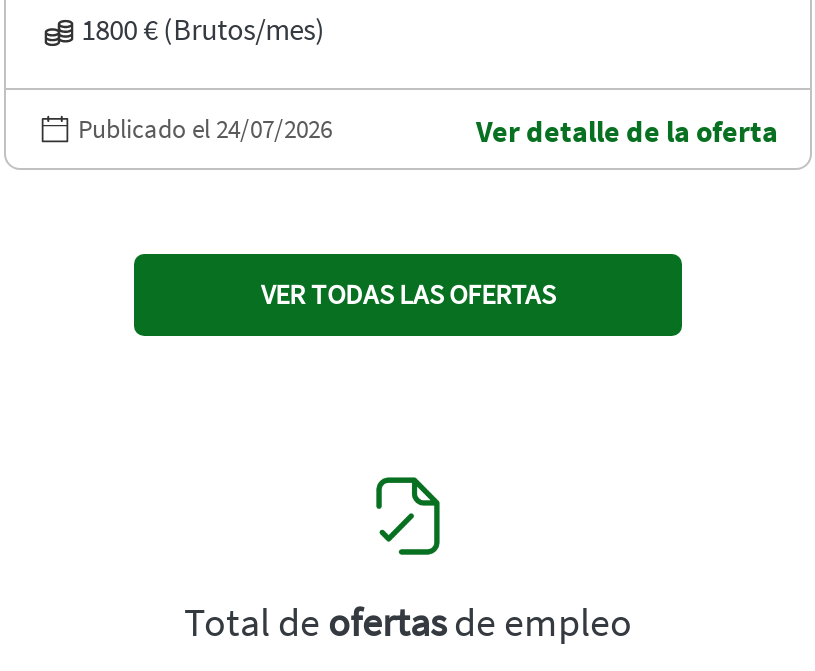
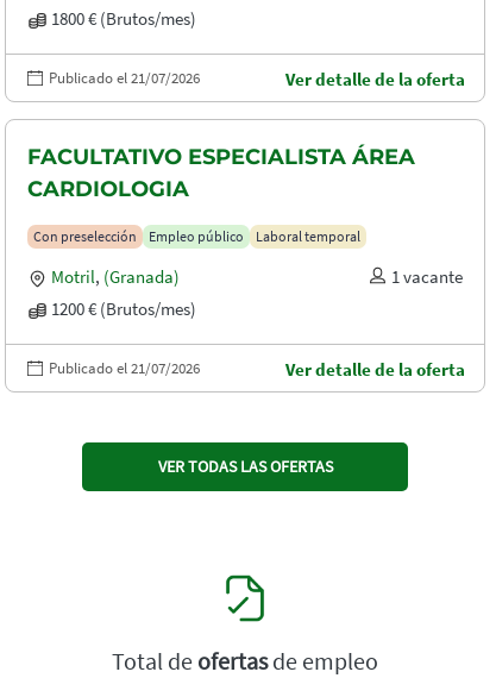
[78,112,332,146] Publicado el 24/07/2026 -> [27,68,465,378] Publicado el 21/07/2026 | Ver detalle de la oferta | FACULTATIVO ESPECIALISTA ÁREA | CARDIOLOGIA | Con preselección | Empleo público | Laboral temporal | Motril, (Granada) | 1 vacante | 1200 € (Brutos/mes) | Publicado el 21/07/2026

